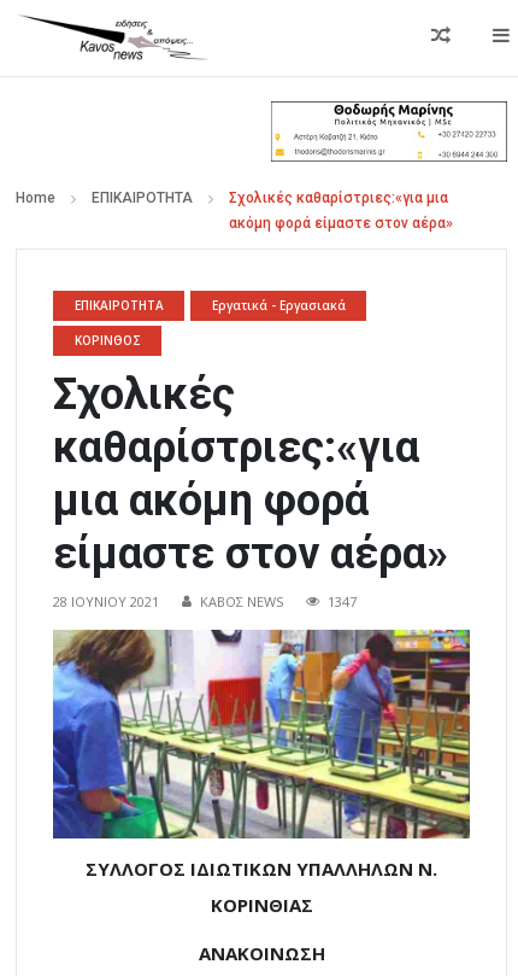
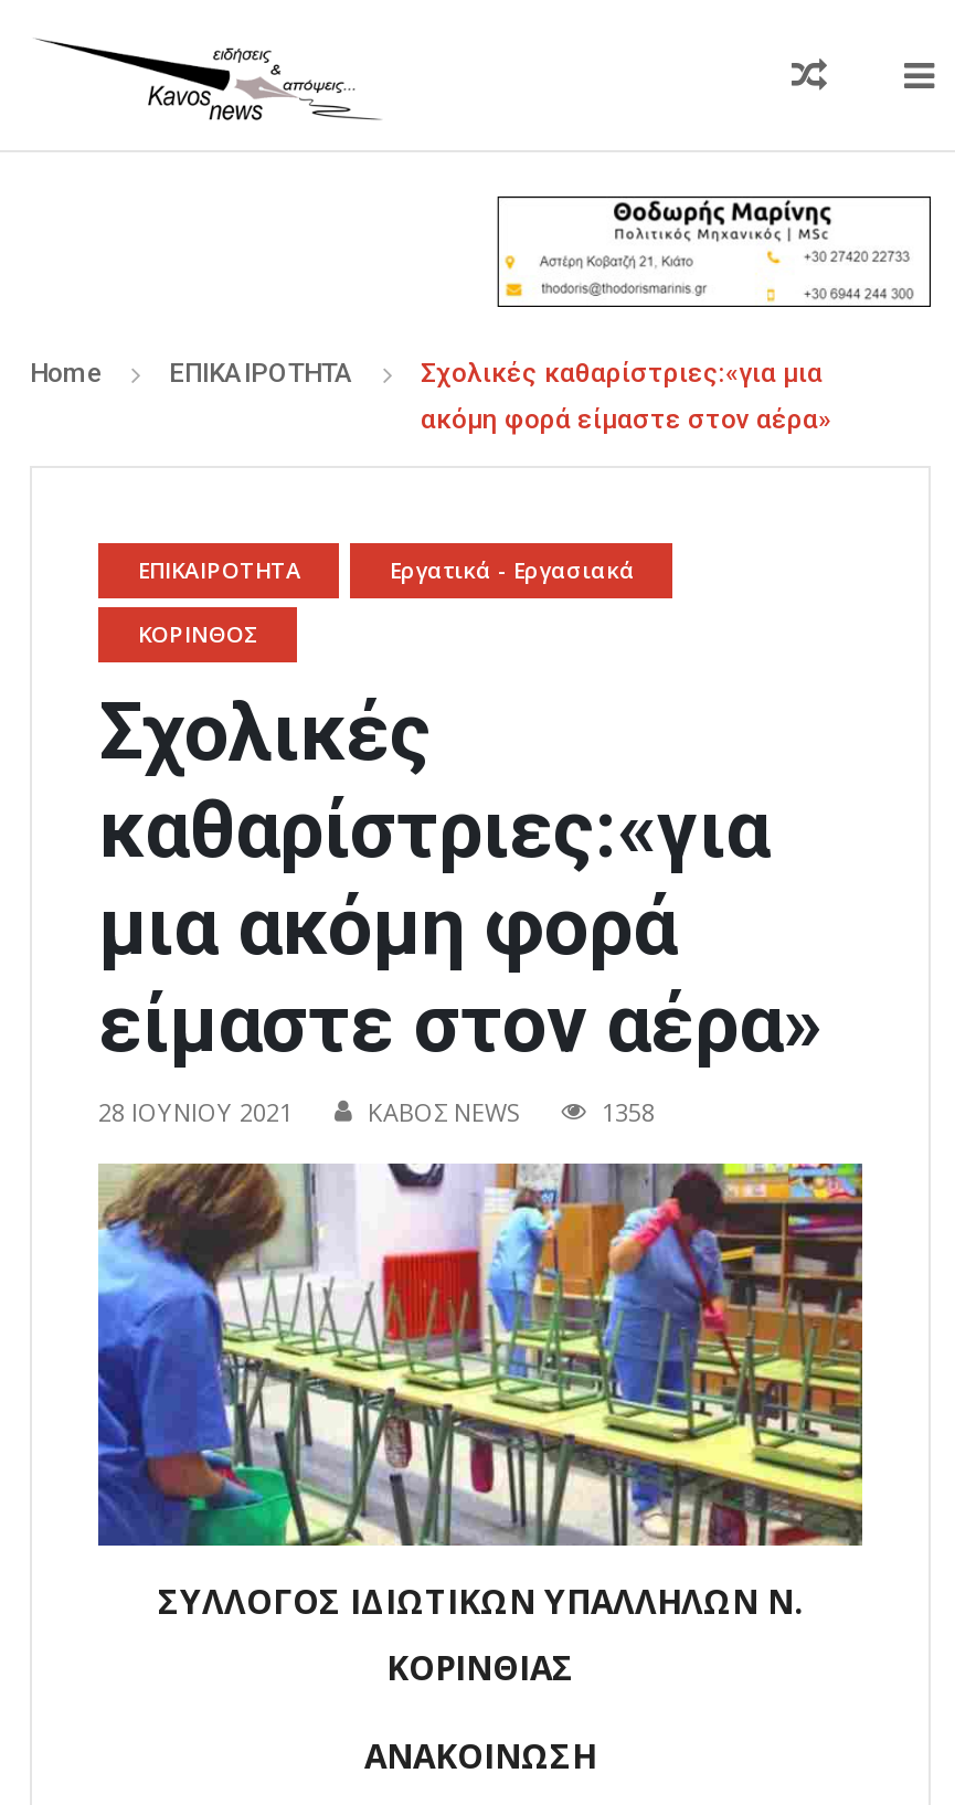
[328,593,357,611] 1347 -> [602,1096,655,1129] 1358

